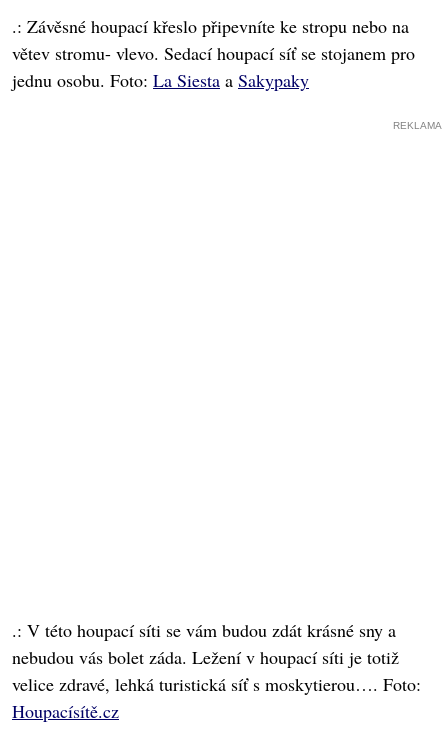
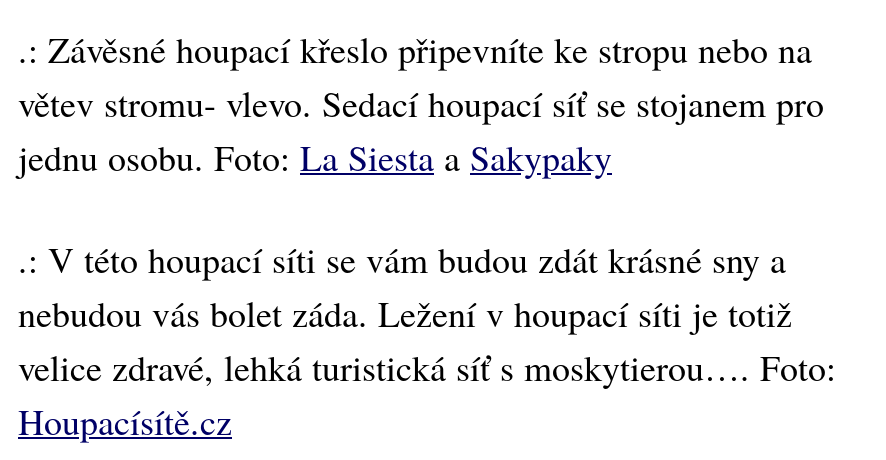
[393,120,442,131] REKLAMA -> none

